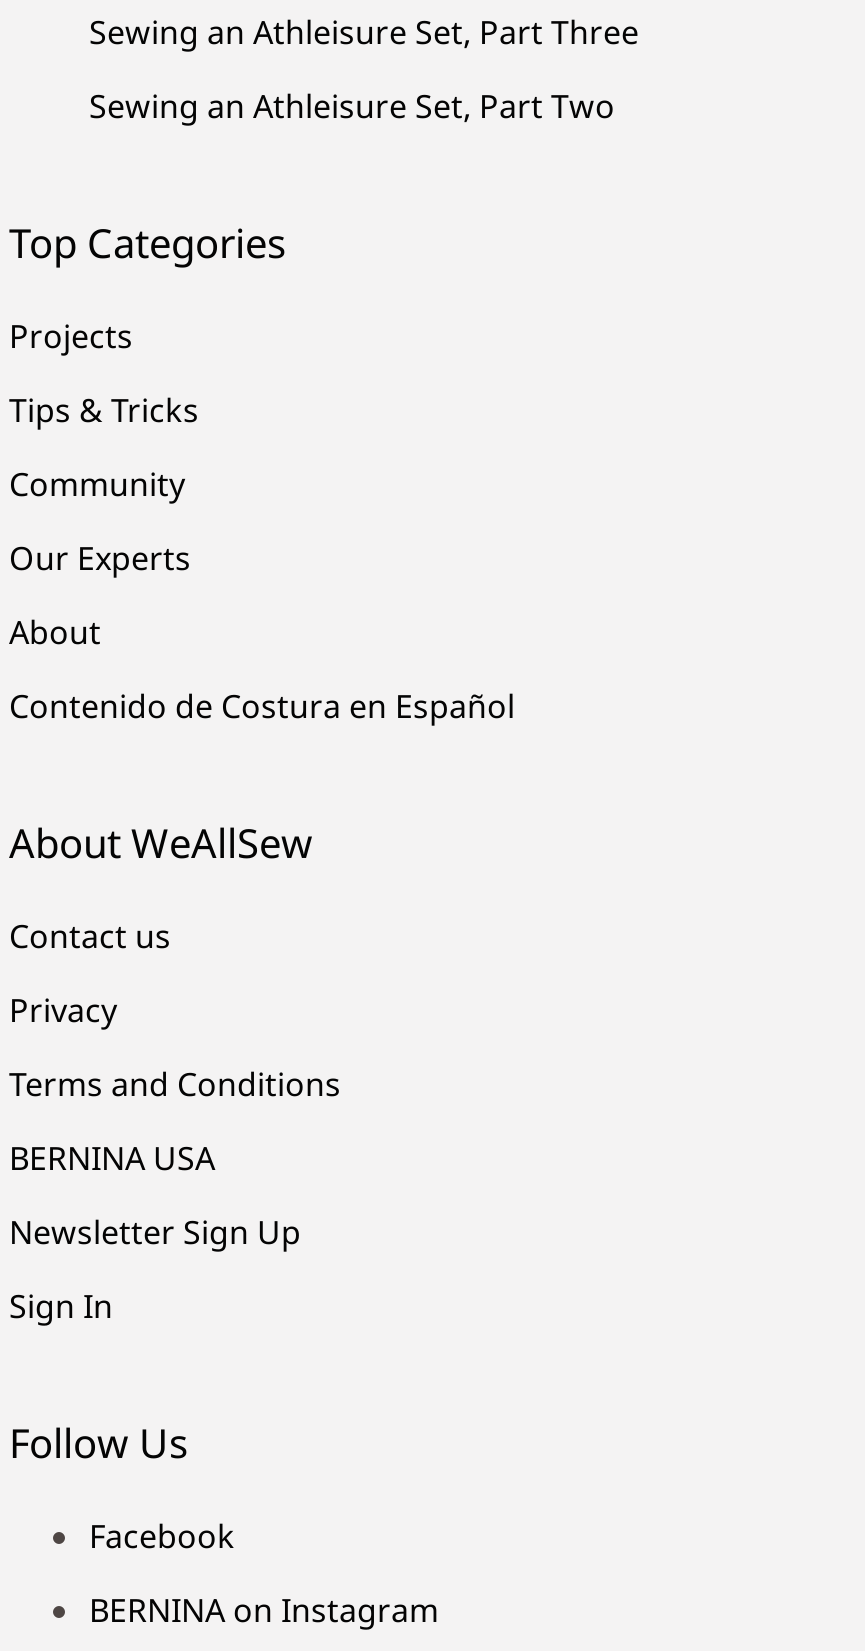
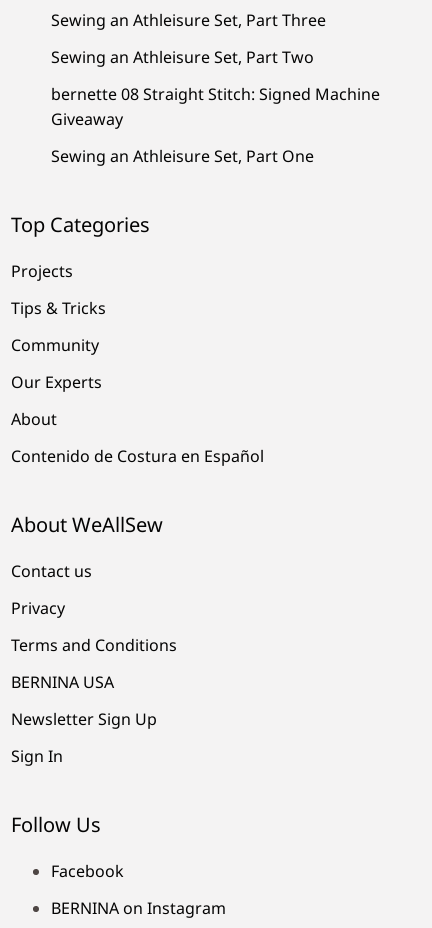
none -> [51,83,380,167] bernette 08 Straight Stitch: Signed Machine | Giveaway | Sewing an Athleisure Set, Part One

